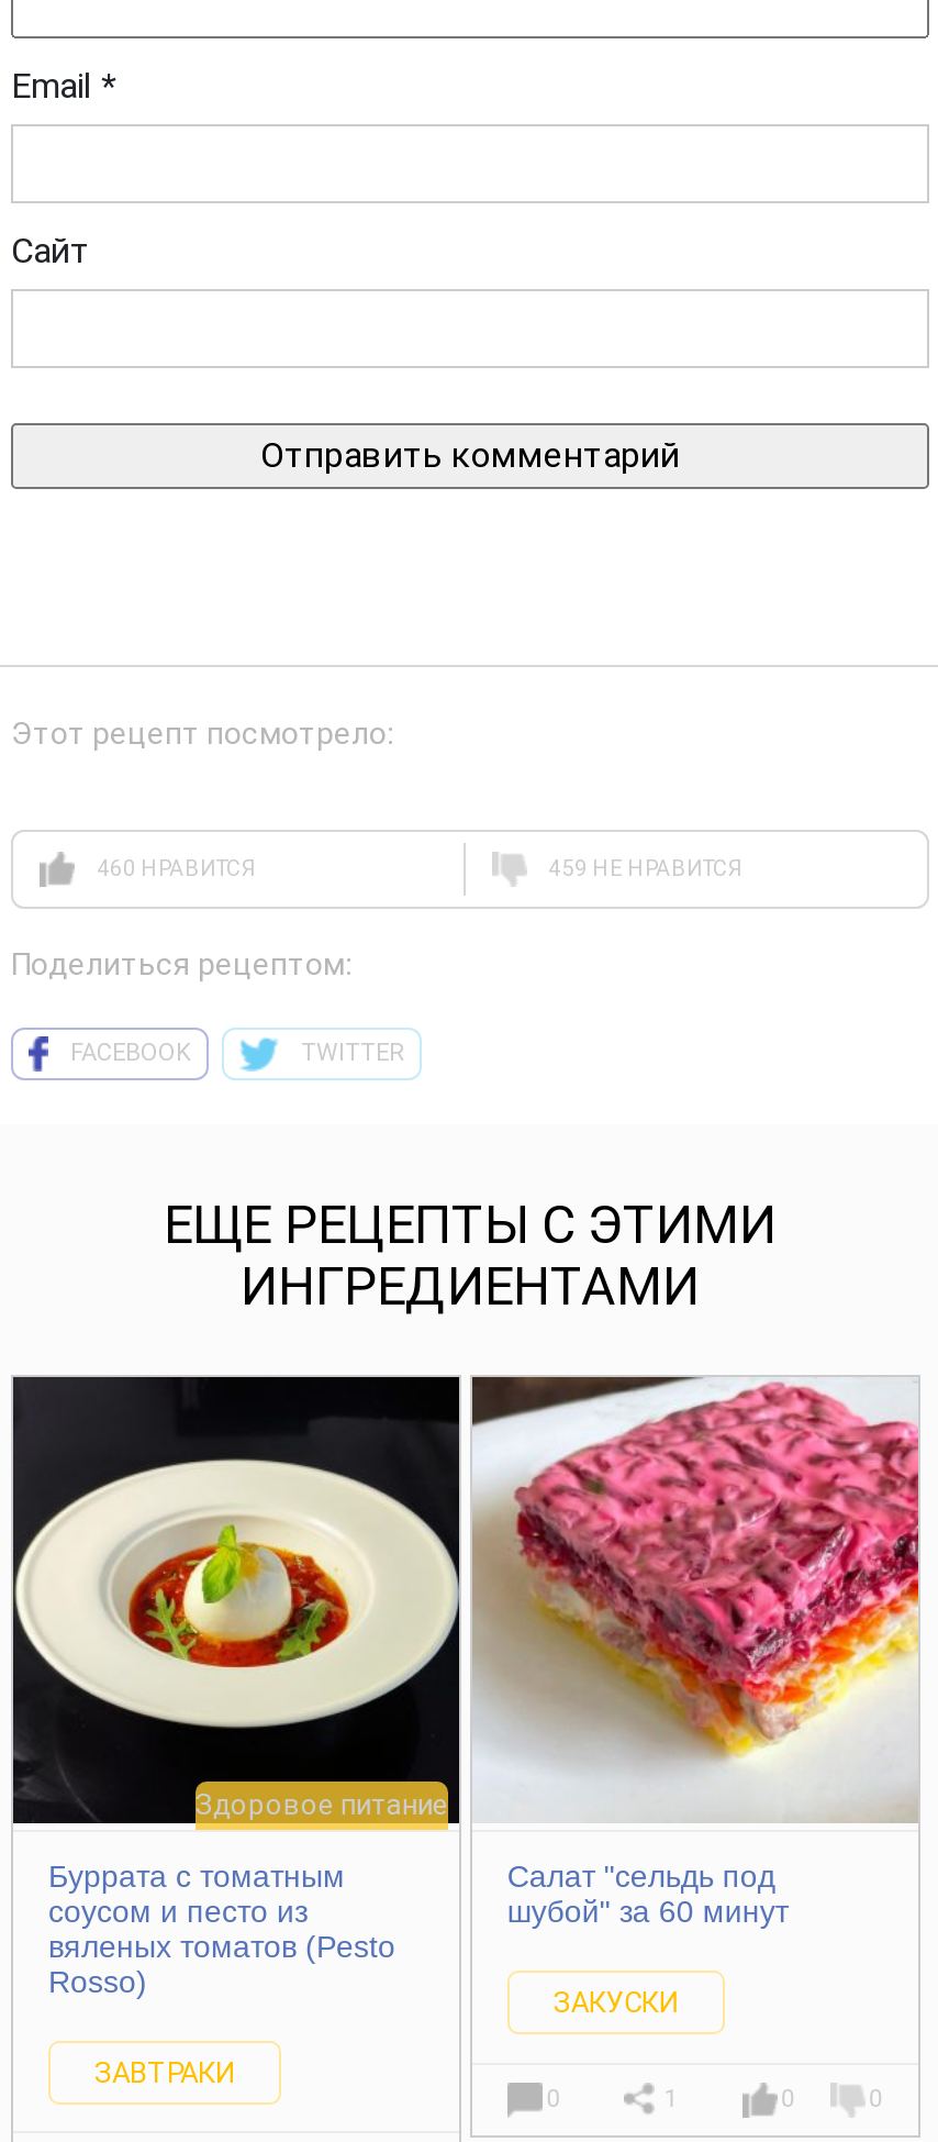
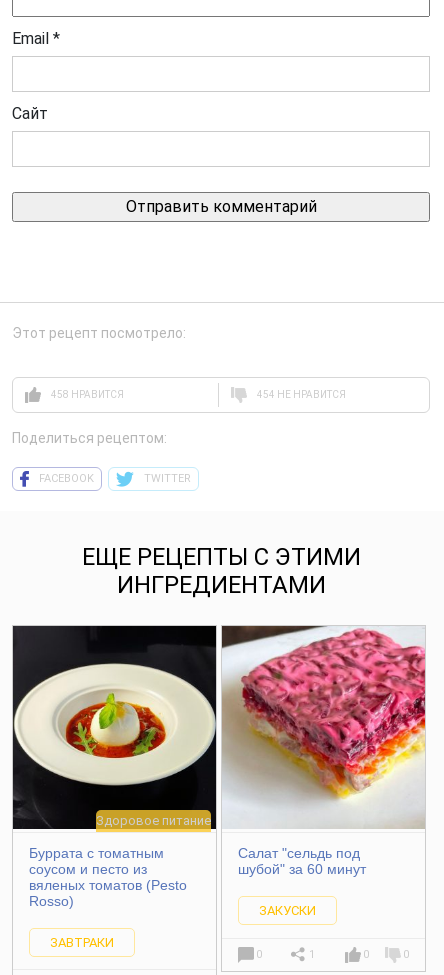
[97,856,257,880] 460 НРАВИТСЯ -> [51,389,124,400] 458 НРАВИТСЯ
[548,856,744,880] 459 НЕ НРАВИТСЯ -> [256,389,345,400] 454 НЕ НРАВИТСЯ

